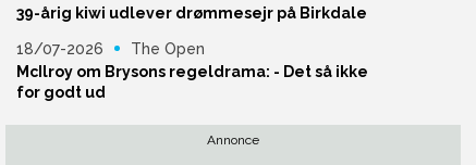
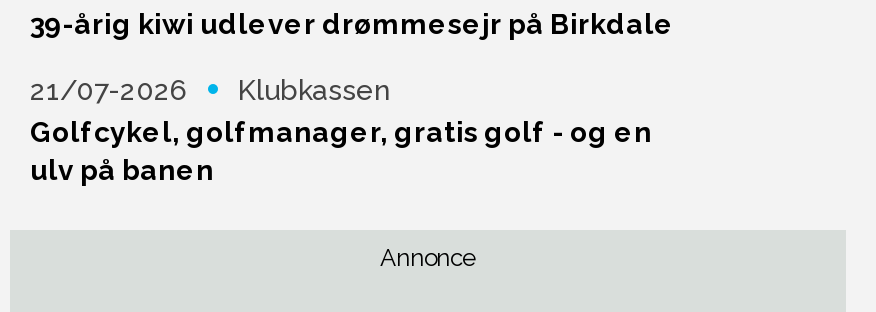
[16,40,368,101] 18/07-2026 | The Open | McIlroy om Brysons regeldrama: - Det så ikke | for godt ud -> [30,74,652,186] 21/07-2026 | Klubkassen | Golfcykel, golfmanager, gratis golf - og en | ulv på banen

